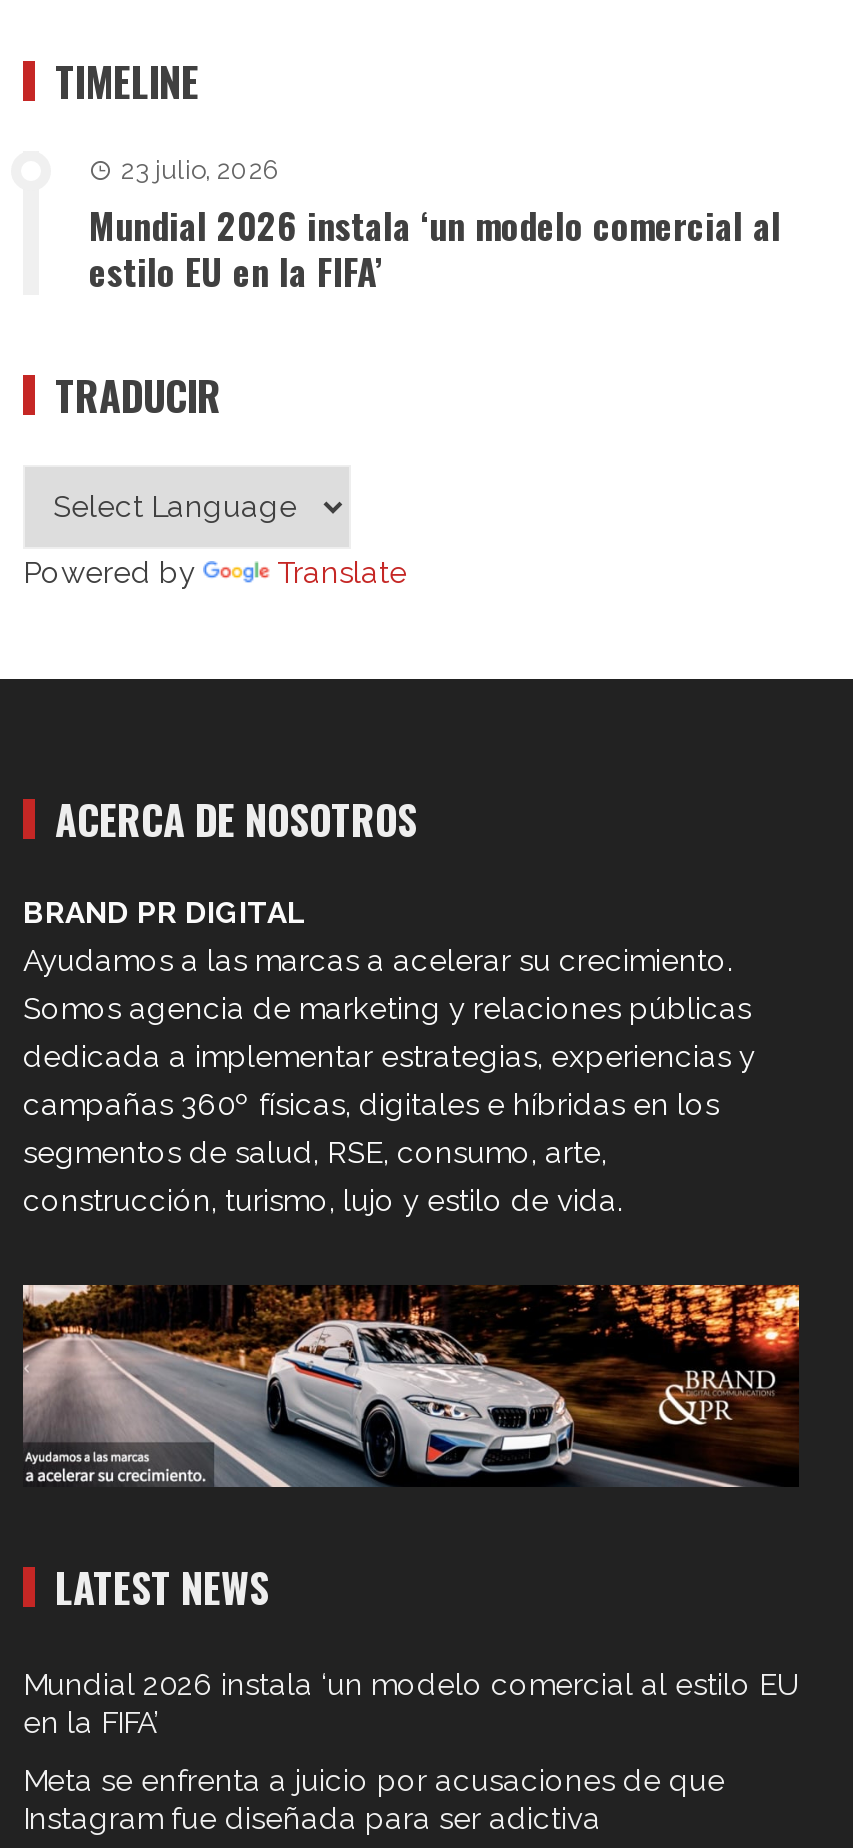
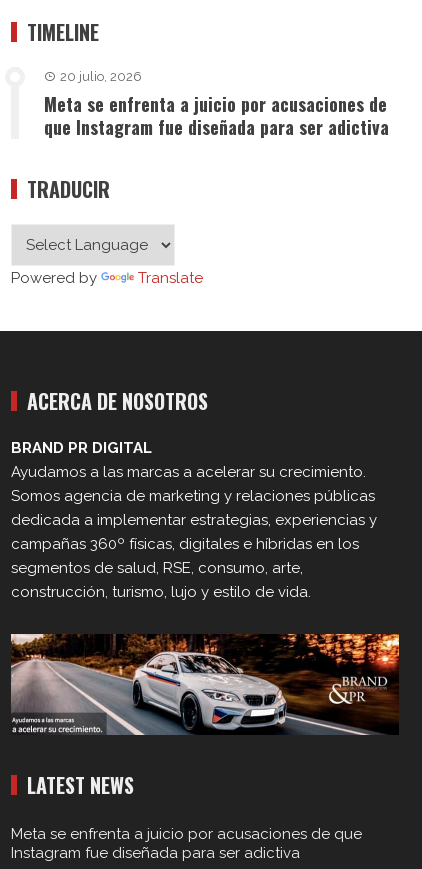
[89,155,781,297] 23 julio, 2026 | Mundial 2026 instala ‘un modelo comercial al | estilo EU en la FIFA’ -> [44,69,389,140] 20 julio, 2026 | Meta se enfrenta a juicio por acusaciones de | que Instagram fue diseñada para ser adictiva
[23,1667,799,1741] Mundial 2026 instala ‘un modelo comercial al estilo EU | en la FIFA’ -> none

